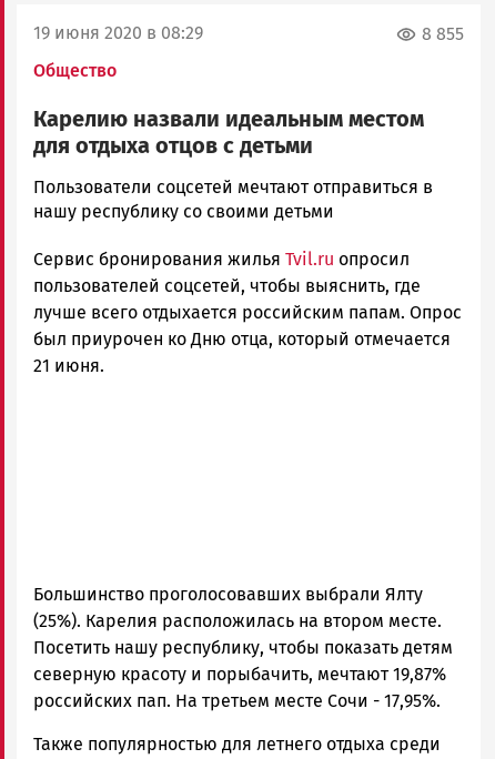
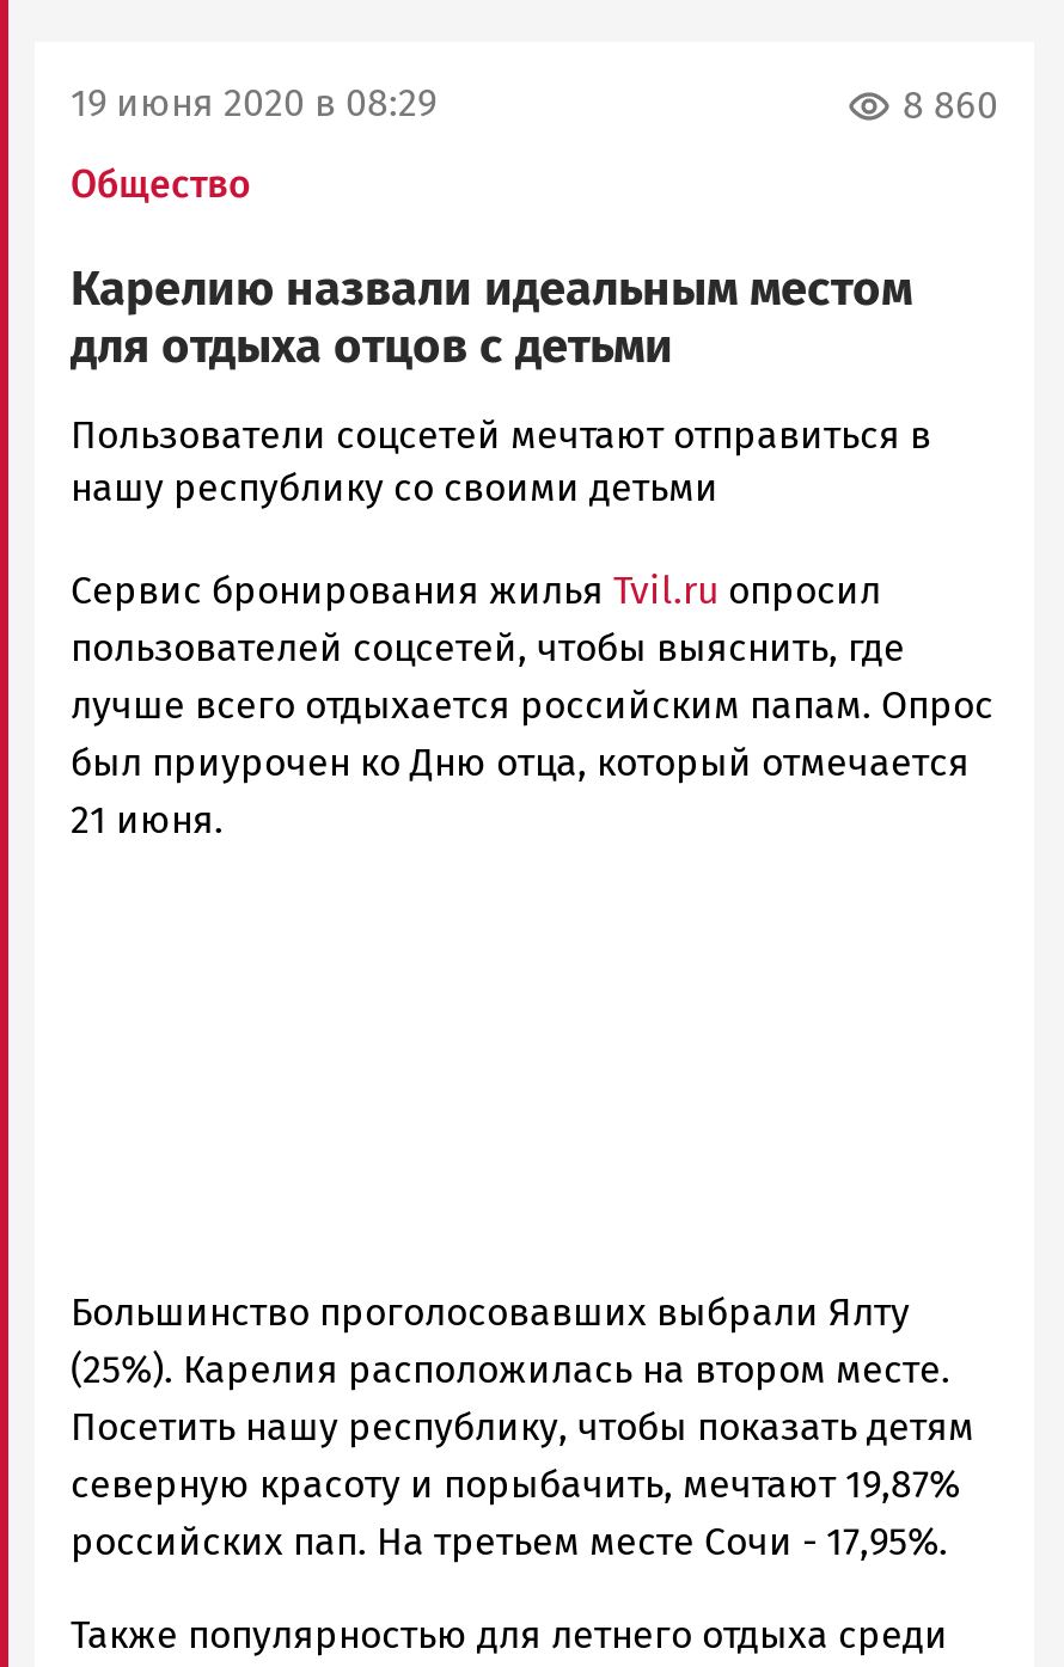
[422,24,464,45] 8 855 -> [903,83,998,129] 8 860

